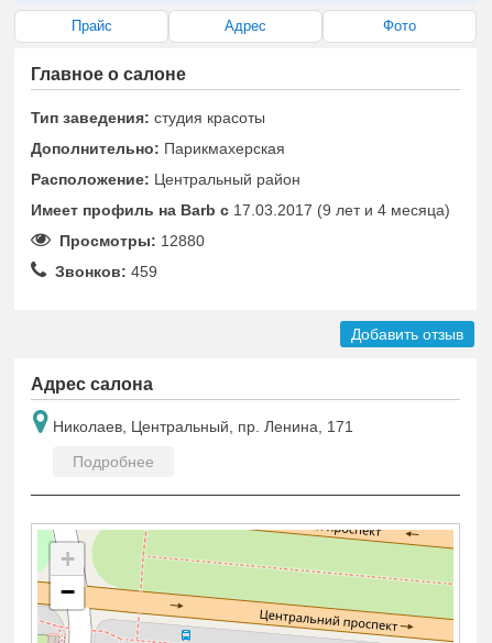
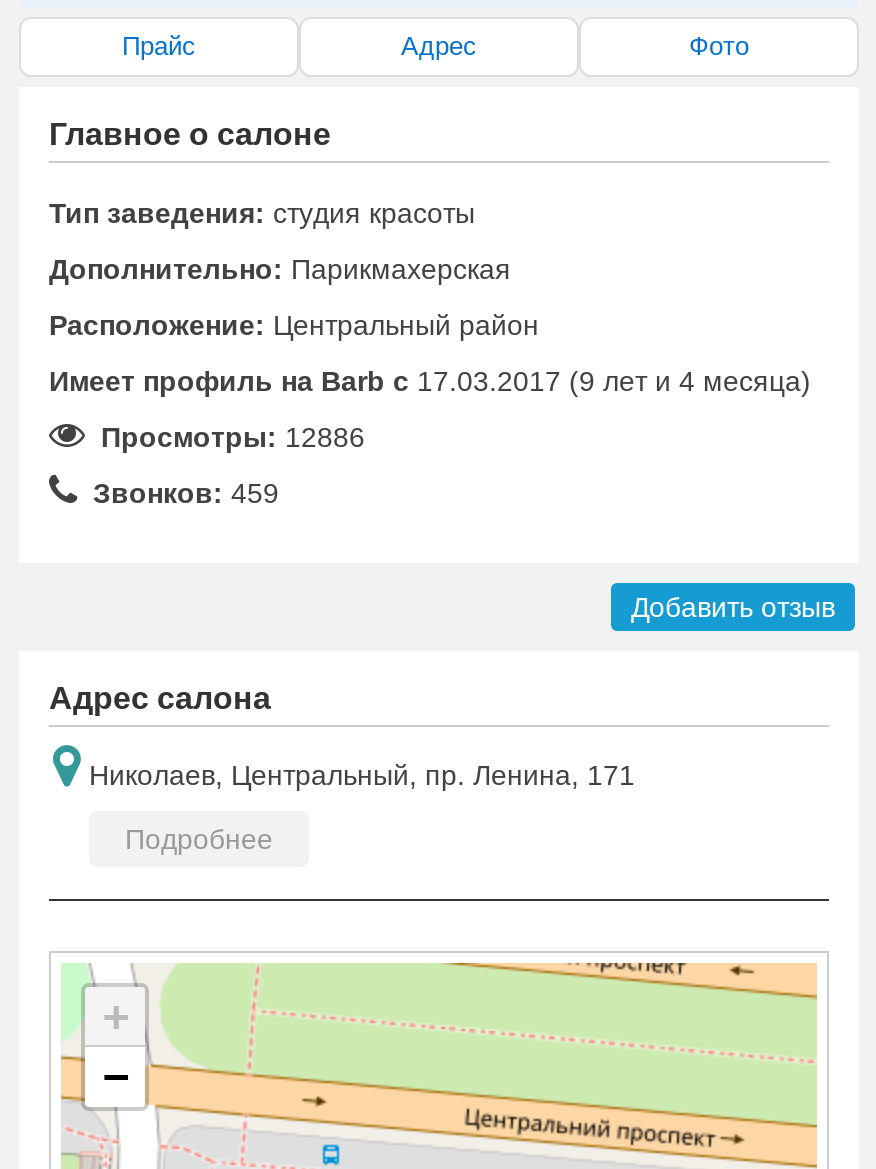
[51,232,205,249] Просмотры: 12880 -> [85,421,365,453] Просмотры: 12886

